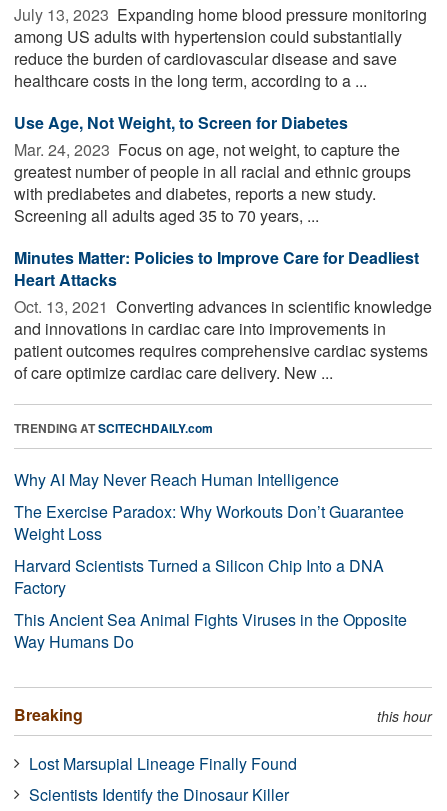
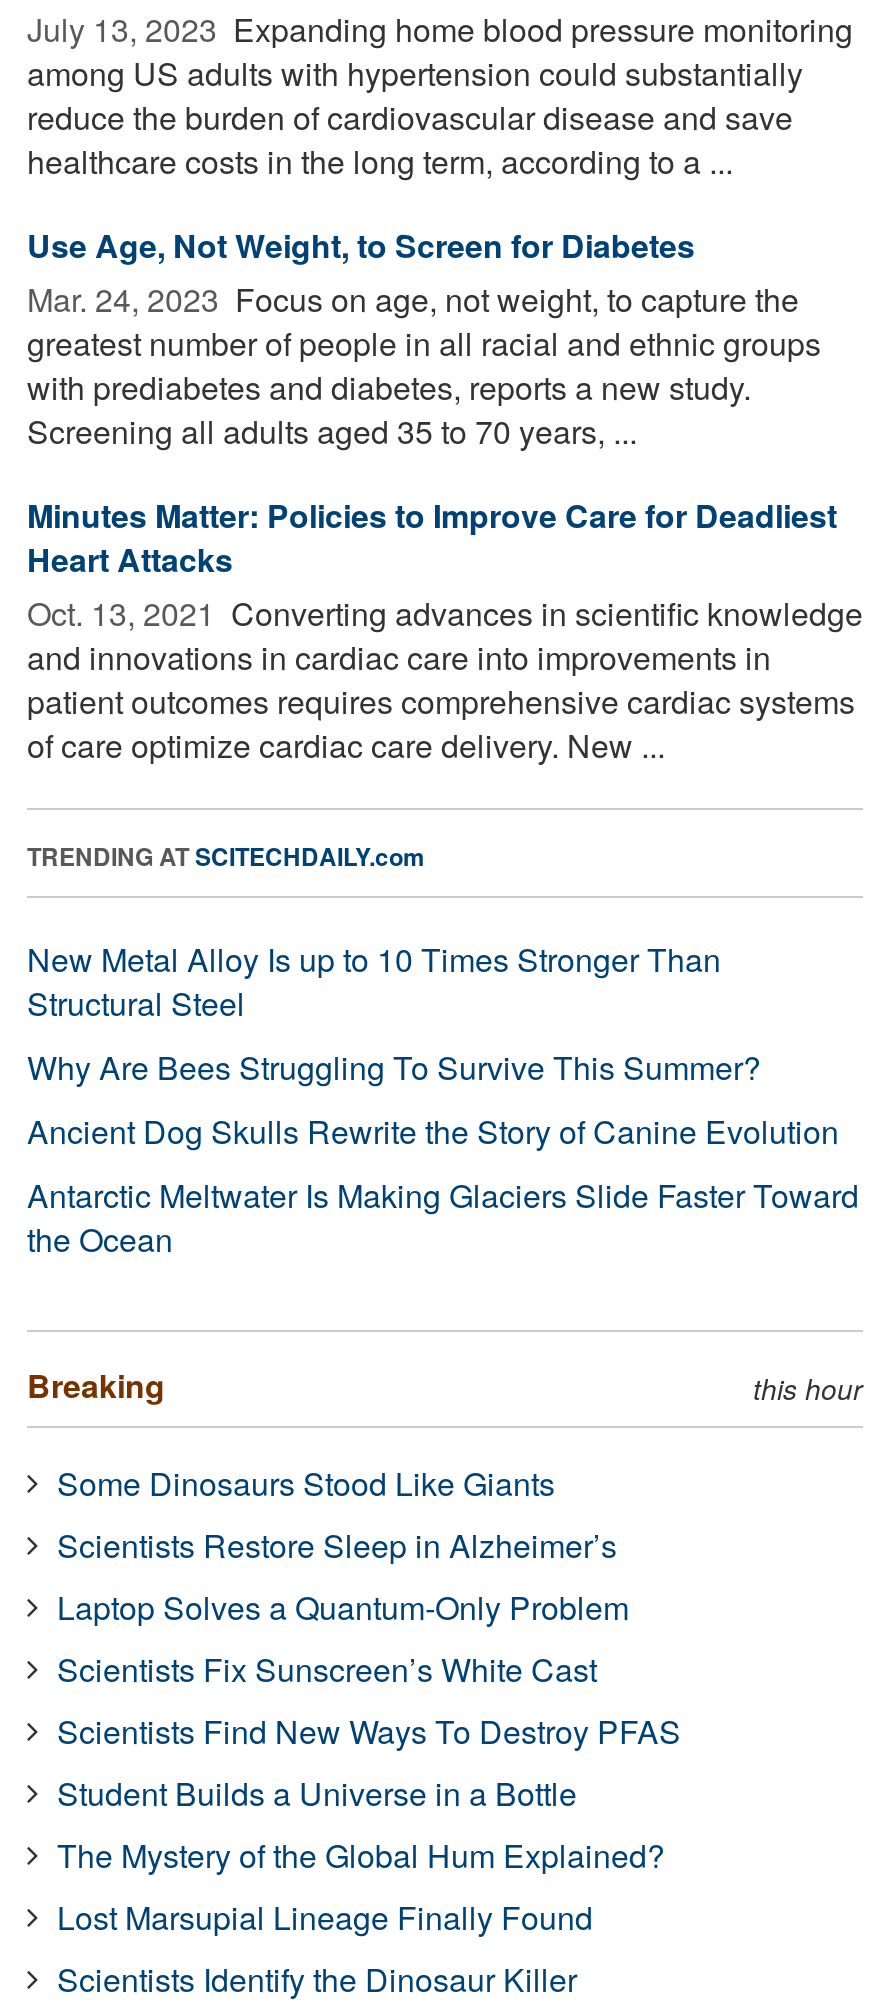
[14,468,407,653] Why AI May Never Reach Human Intelligence | The Exercise Paradox: Why Workouts Don’t Guarantee | Weight Loss | Harvard Scientists Turned a Silicon Chip Into a DNA | Factory | This Ancient Sea Animal Fights Viruses in the Opposite | Way Humans Do -> [27,936,859,1262] New Metal Alloy Is up to 10 Times Stronger Than | Structural Steel | Why Are Bees Struggling To Survive This Summer? | Ancient Dog Skulls Rewrite the Story of Canine Evolution | Antarctic Meltwater Is Making Glaciers Slide Faster Toward | the Ocean
moved [14,703,432,726] -> [27,1362,863,1408]: Breaking | this hour
none -> [57,1460,681,1878] Some Dinosaurs Stood Like Giants | Scientists Restore Sleep in Alzheimer’s | Laptop Solves a Quantum-Only Problem | Scientists Fix Sunscreen’s White Cast | Scientists Find New Ways To Destroy PFAS | Student Builds a Universe in a Bottle | The Mystery of the Global Hum Explained?

